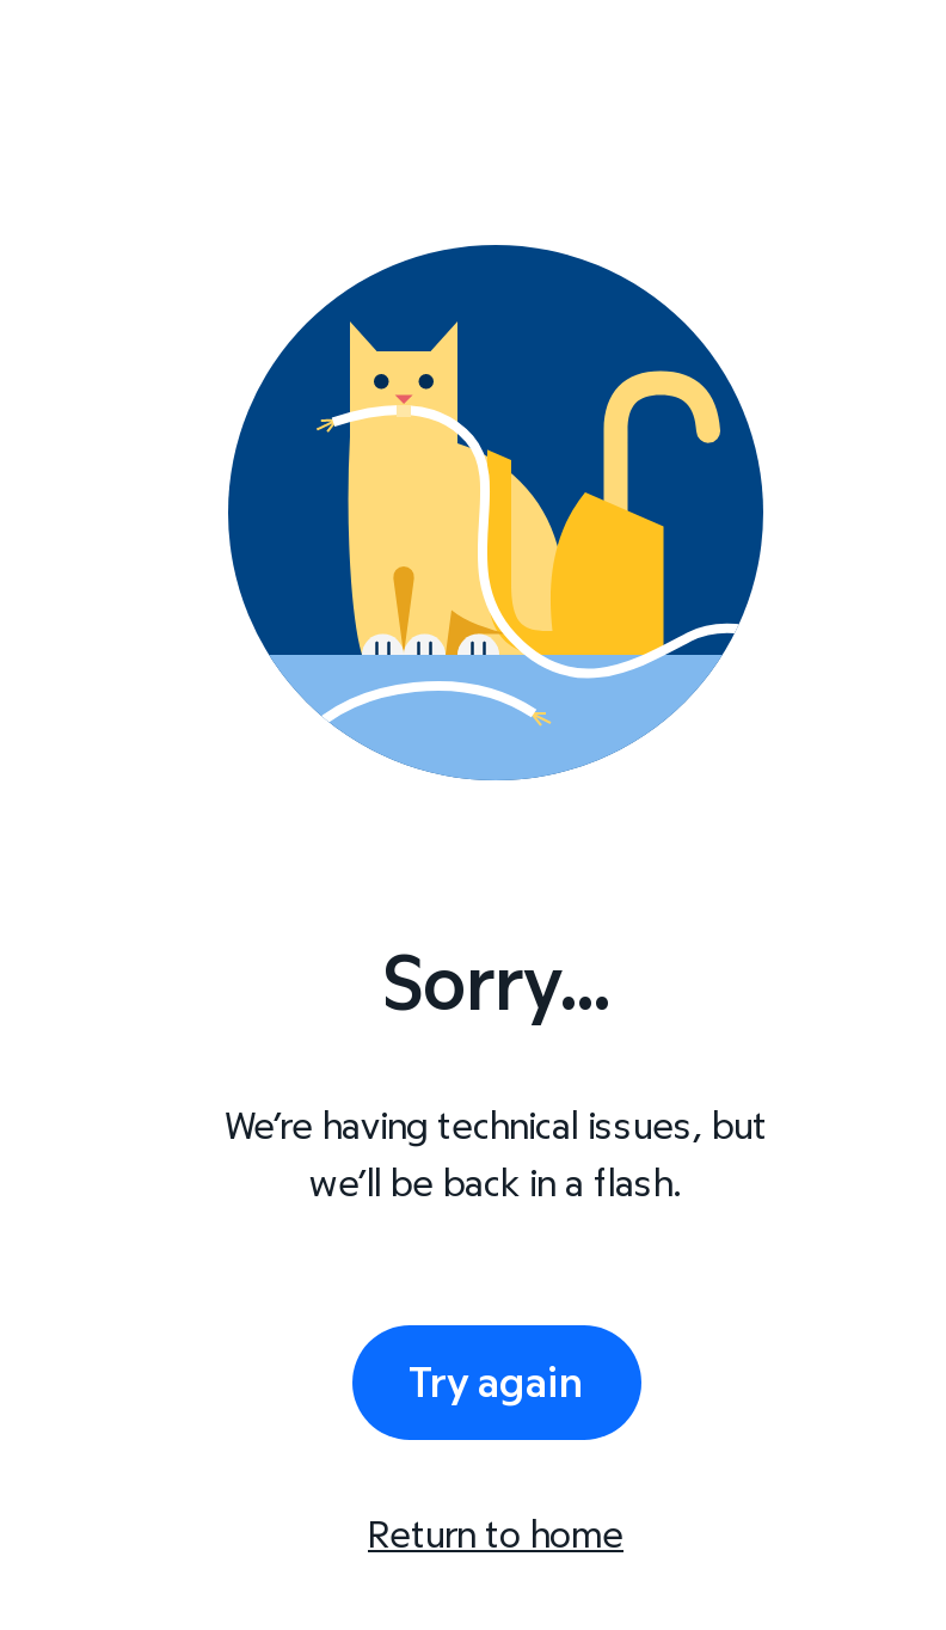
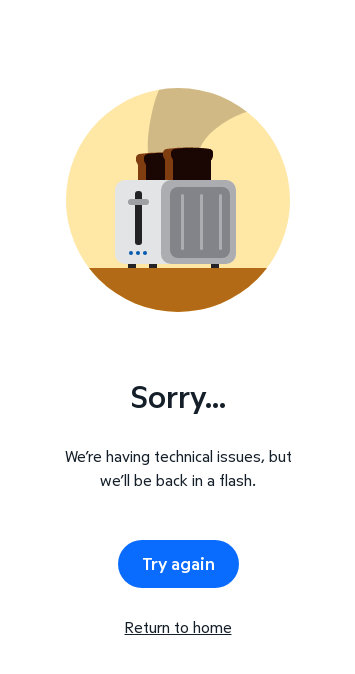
[226,243,766,783] [image] -> [66,88,290,313] [image]

